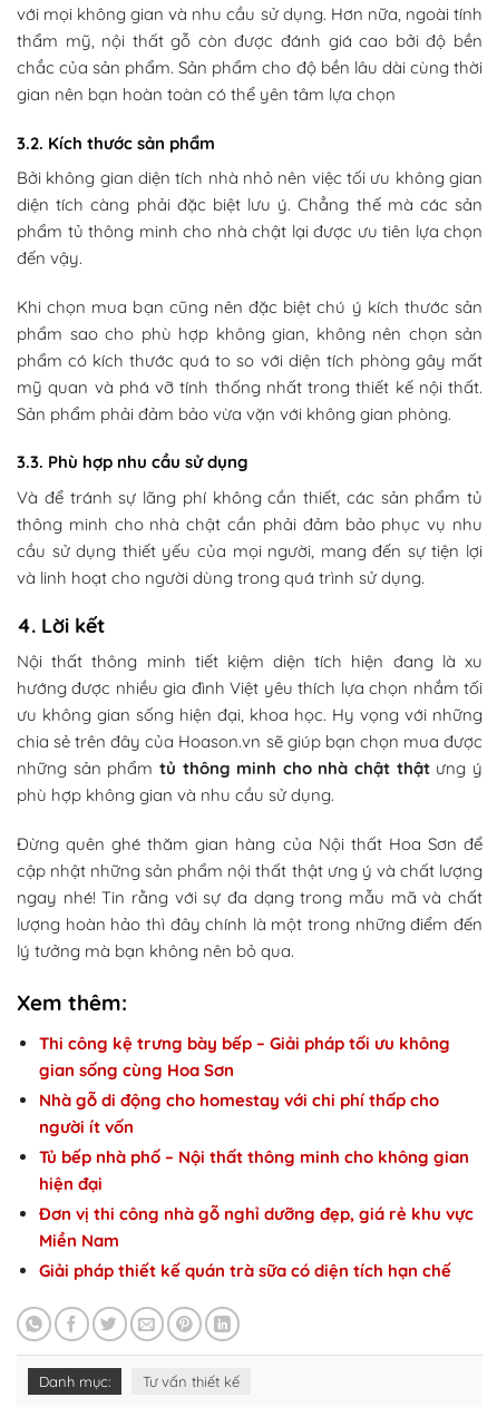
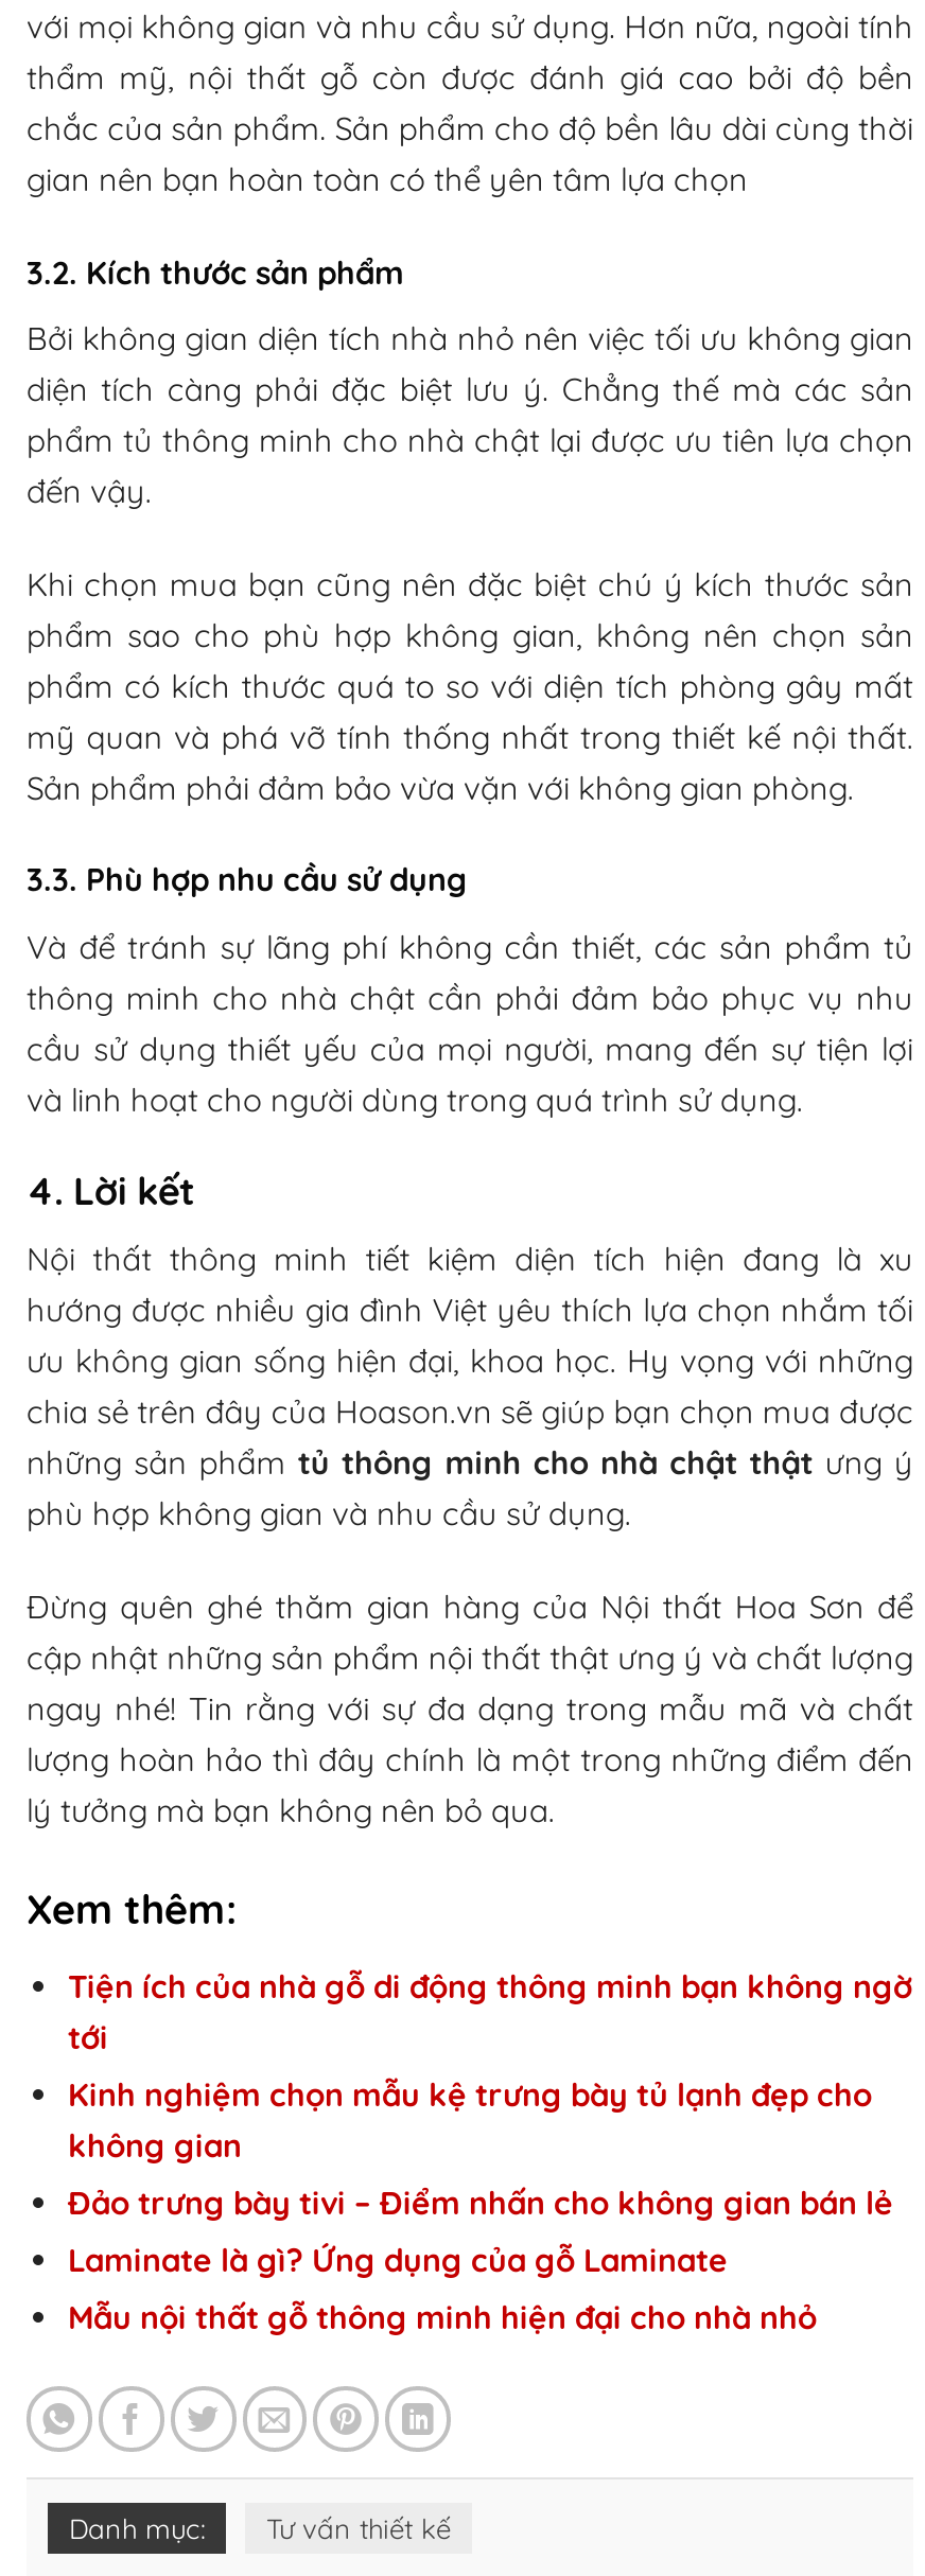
[38,1033,473,1281] Thi công kệ trưng bày bếp – Giải pháp tối ưu không | gian sống cùng Hoa Sơn | Nhà gỗ di động cho homestay với chi phí thấp cho | người ít vốn | Tủ bếp nhà phố – Nội thất thông minh cho không gian | hiện đại | Đơn vị thi công nhà gỗ nghỉ dưỡng đẹp, giá rẻ khu vực | Miền Nam | Giải pháp thiết kế quán trà sữa có diện tích hạn chế -> [68,1967,912,2338] Tiện ích của nhà gỗ di động thông minh bạn không ngờ | tới | Kinh nghiệm chọn mẫu kệ trưng bày tủ lạnh đẹp cho | không gian | Đảo trưng bày tivi – Điểm nhấn cho không gian bán lẻ | Laminate là gì? Ứng dụng của gỗ Laminate | Mẫu nội thất gỗ thông minh hiện đại cho nhà nhỏ

